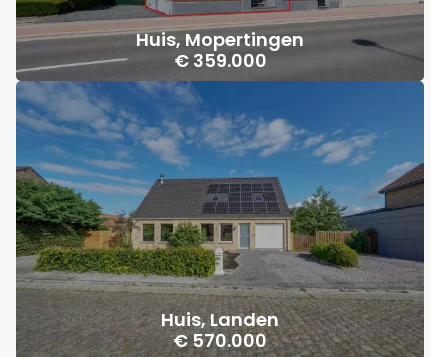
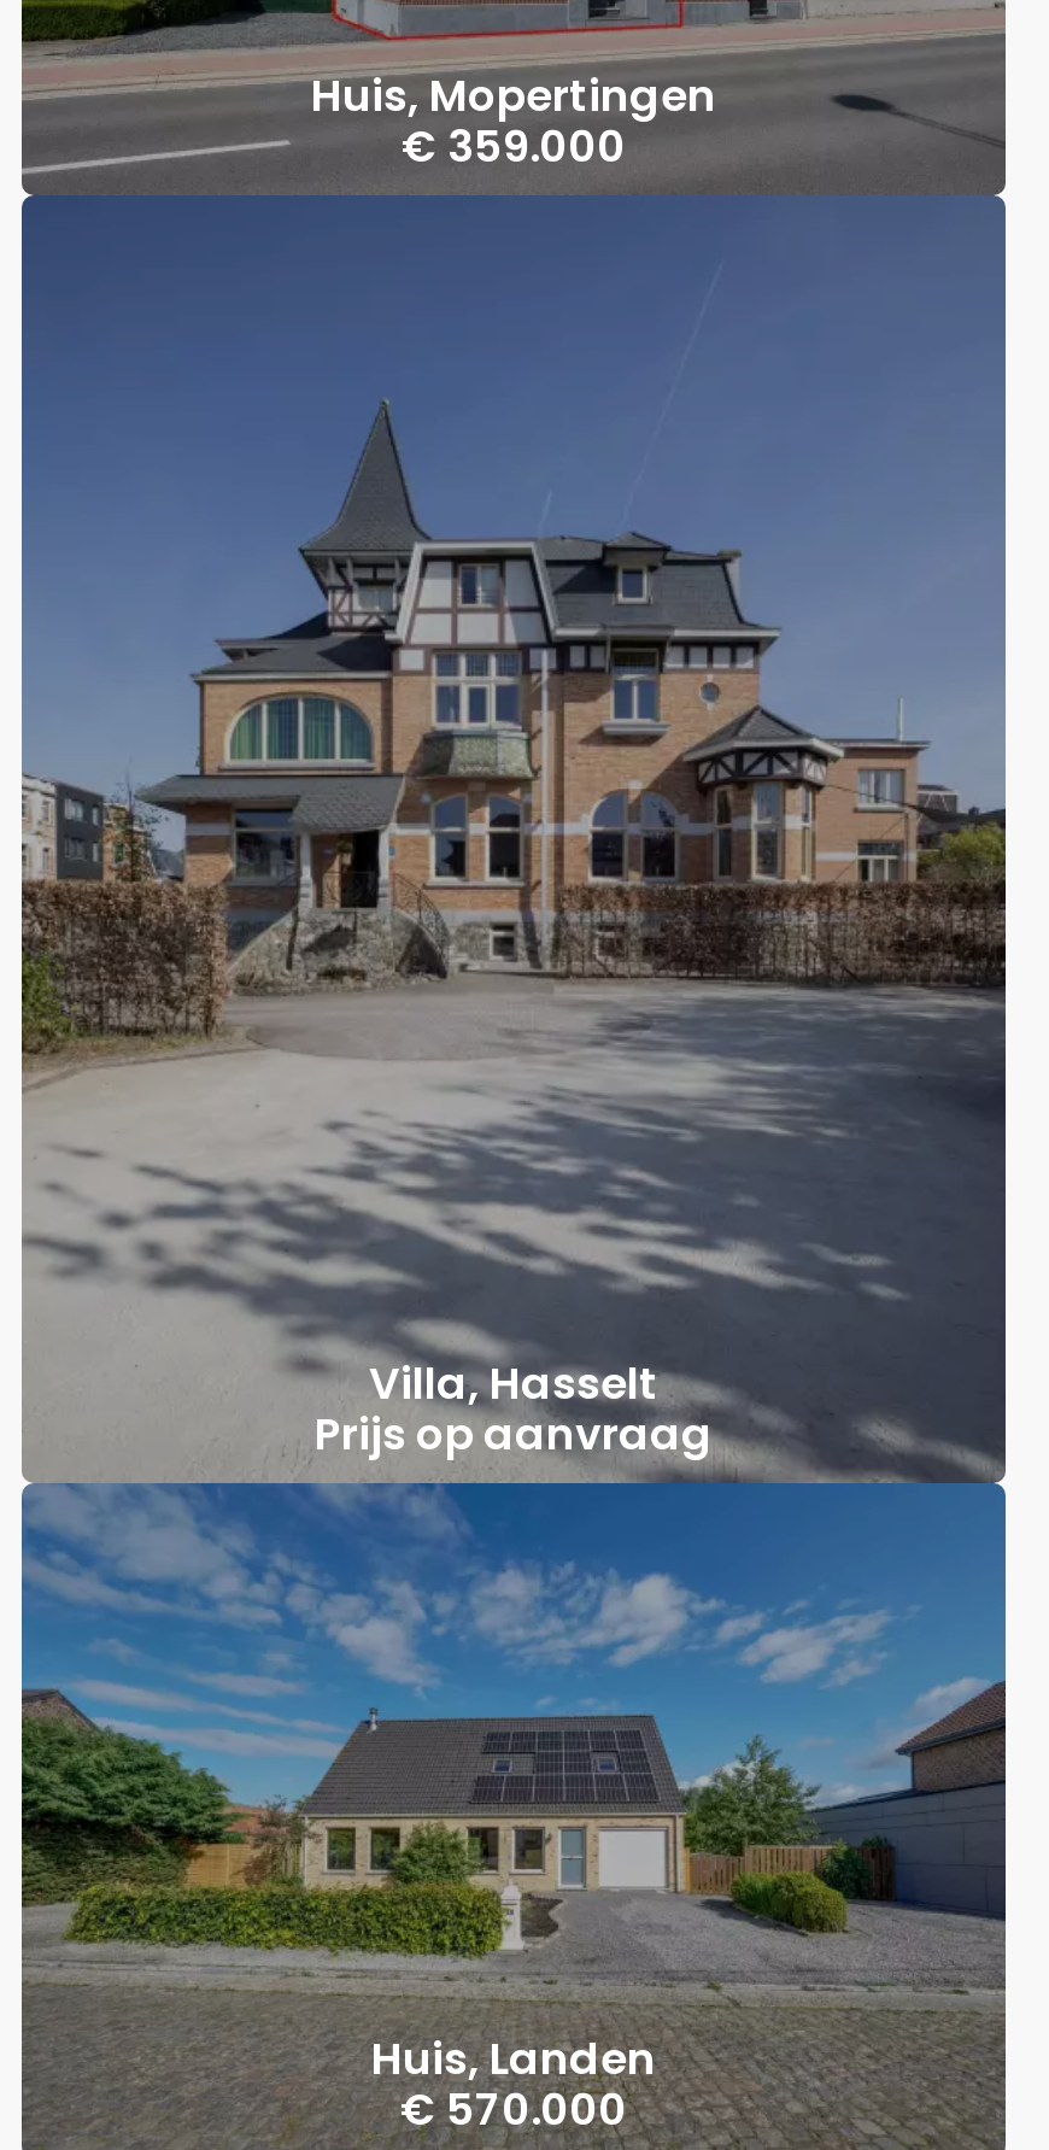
none -> [19,195,1006,1486] [image] | Villa, Hasselt | Prijs op aanvraag

